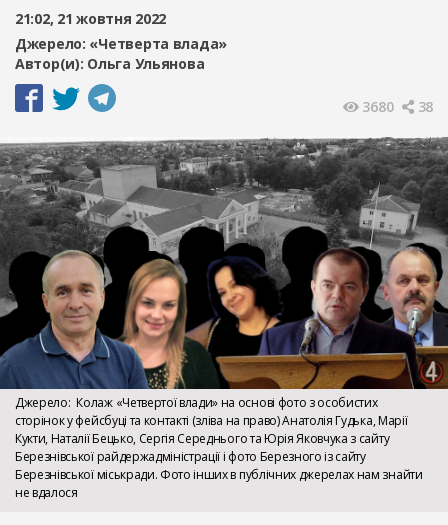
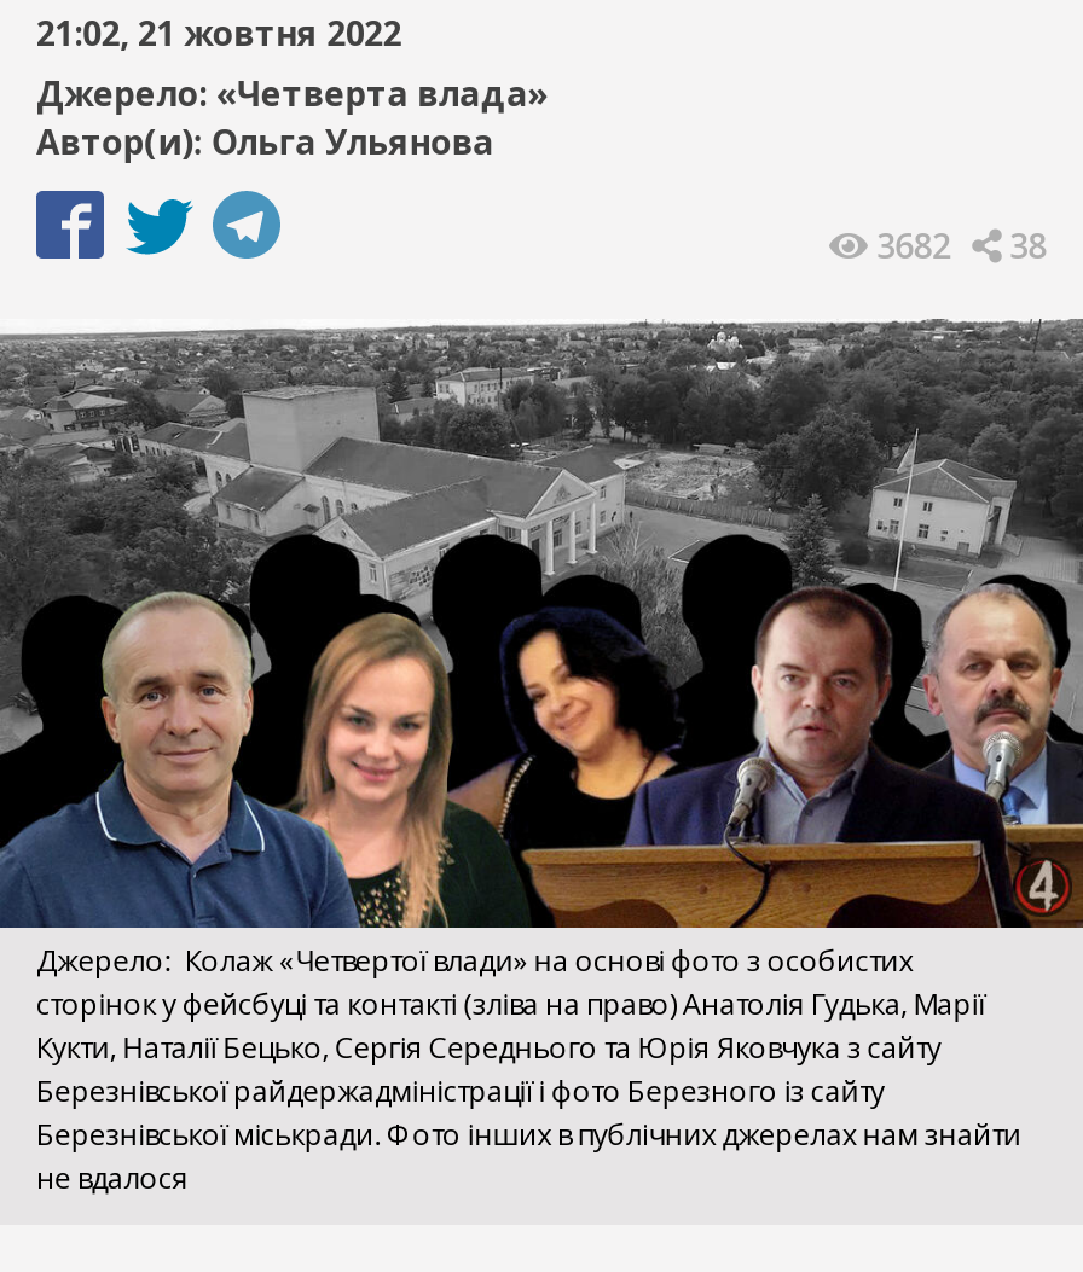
[359,97,433,116] 3680 38 -> [867,222,1047,268] 3682 38

